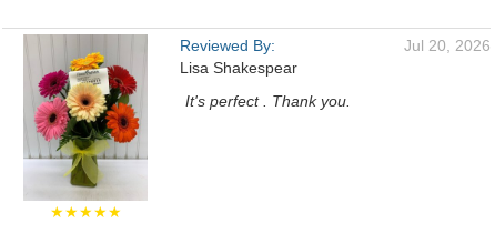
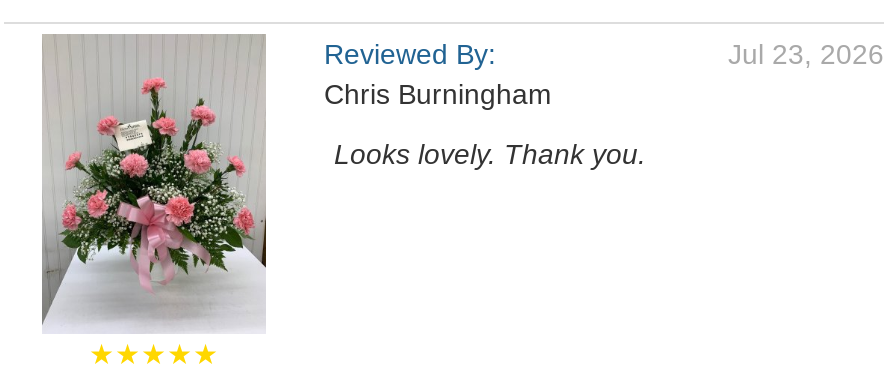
[404,37,491,54] Jul 20, 2026 -> [728,38,884,70] Jul 23, 2026
[24,50,297,200] [image] | Lisa Shakespear -> [42,48,552,330] [image] | Chris Burningham
[185,92,351,110] It's perfect . Thank you. -> [334,138,646,170] Looks lovely. Thank you.

